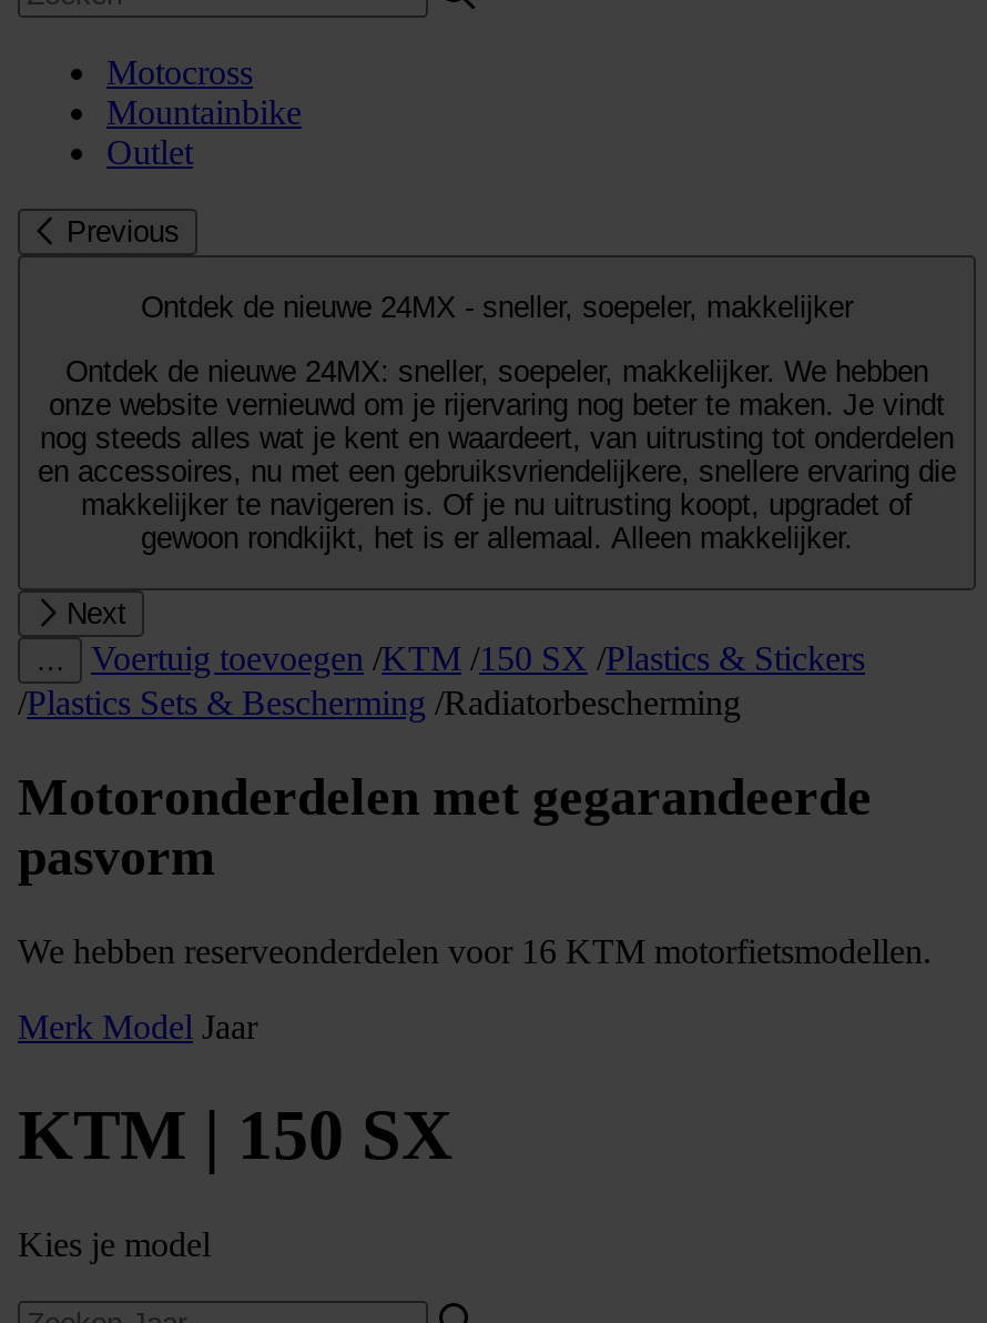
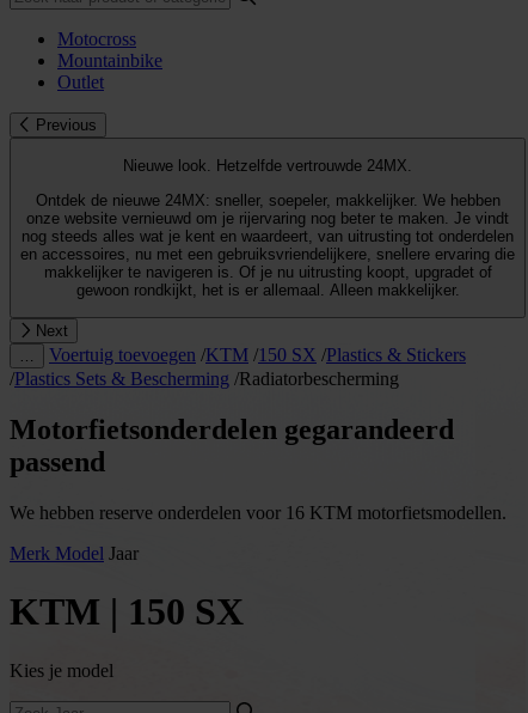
[141,291,853,325] Ontdek de nieuwe 24MX - sneller, soepeler, makkelijker -> [123,157,412,175] Nieuwe look. Hetzelfde vertrouwde 24MX.
[18,768,872,885] Motoronderdelen met gegarandeerde | pasvorm -> [10,414,454,477] Motorfietsonderdelen gegarandeerd | passend
[18,932,932,970] We hebben reserveonderdelen voor 16 KTM motorfietsmodellen. -> [10,502,506,523] We hebben reserve onderdelen voor 16 KTM motorfietsmodellen.

